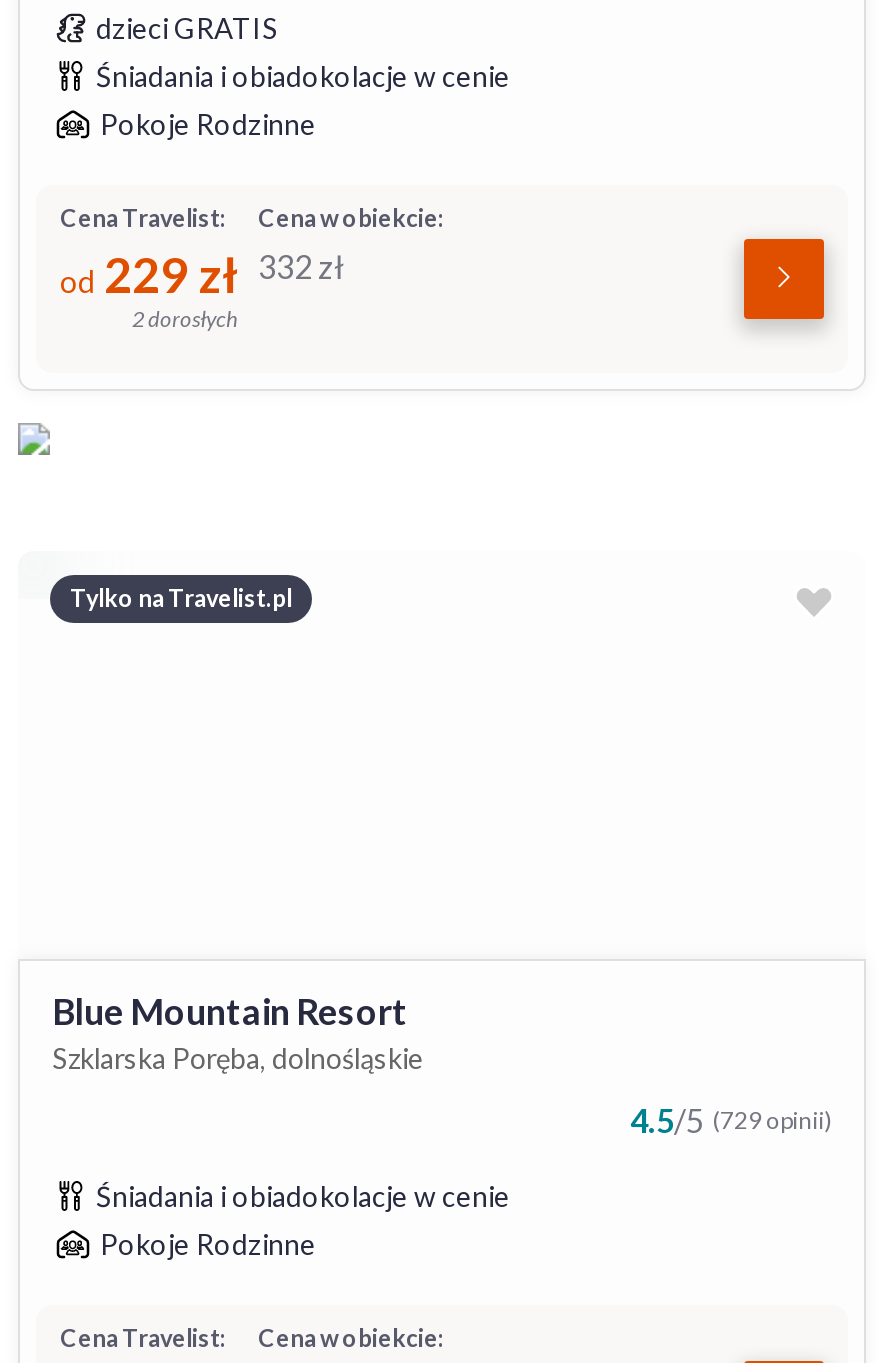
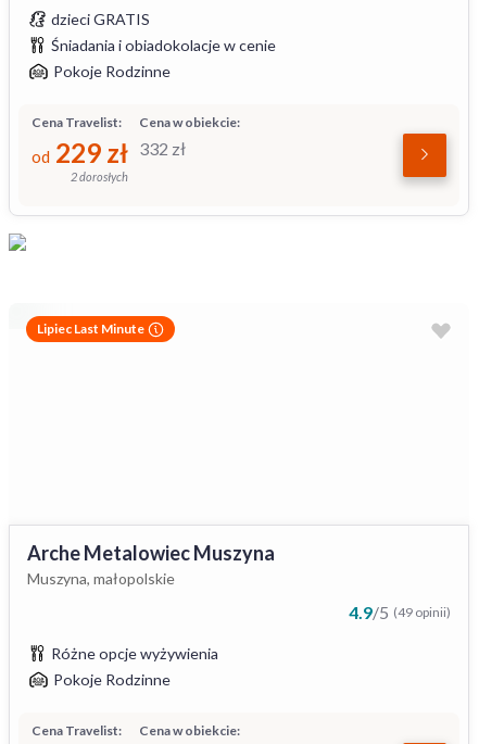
[70,583,292,613] Tylko na Travelist.pl -> [37,320,144,337] Lipiec Last Minute
[52,989,424,1075] Blue Mountain Resort | Szklarska Poręba, dolnośląskie -> [27,541,275,588] Arche Metalowiec Muszyna | Muszyna, małopolskie
[630,1101,832,1139] 4.5/5 (729 opinii) -> [349,602,451,622] 4.9/5 (49 opinii)
[96,1179,510,1213] Śniadania i obiadokolacje w cenie -> [51,644,218,663] Różne opcje wyżywienia

